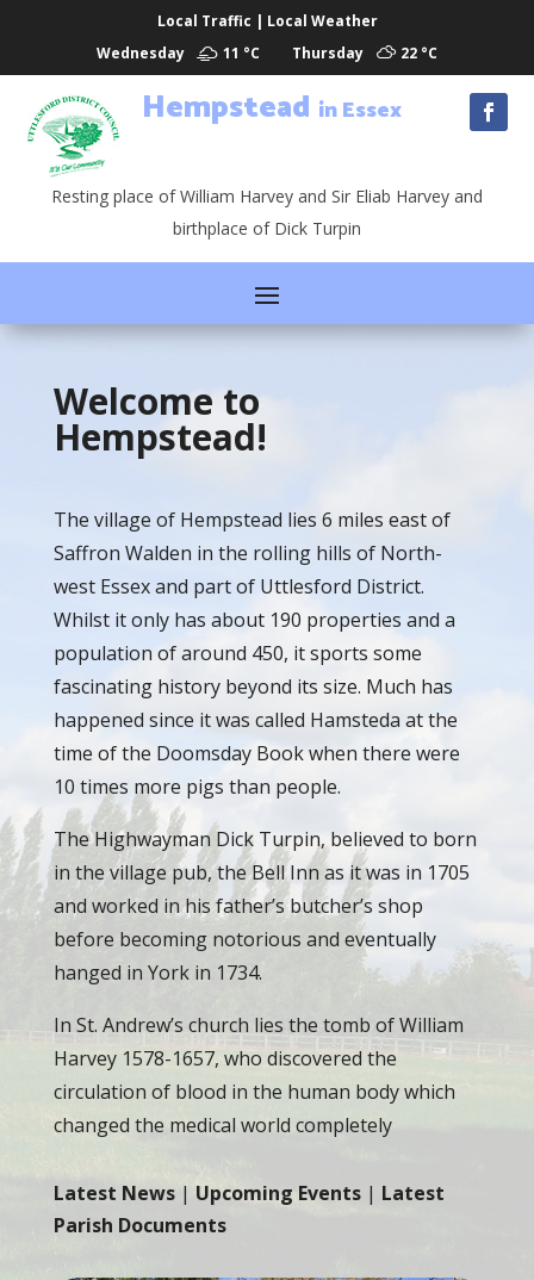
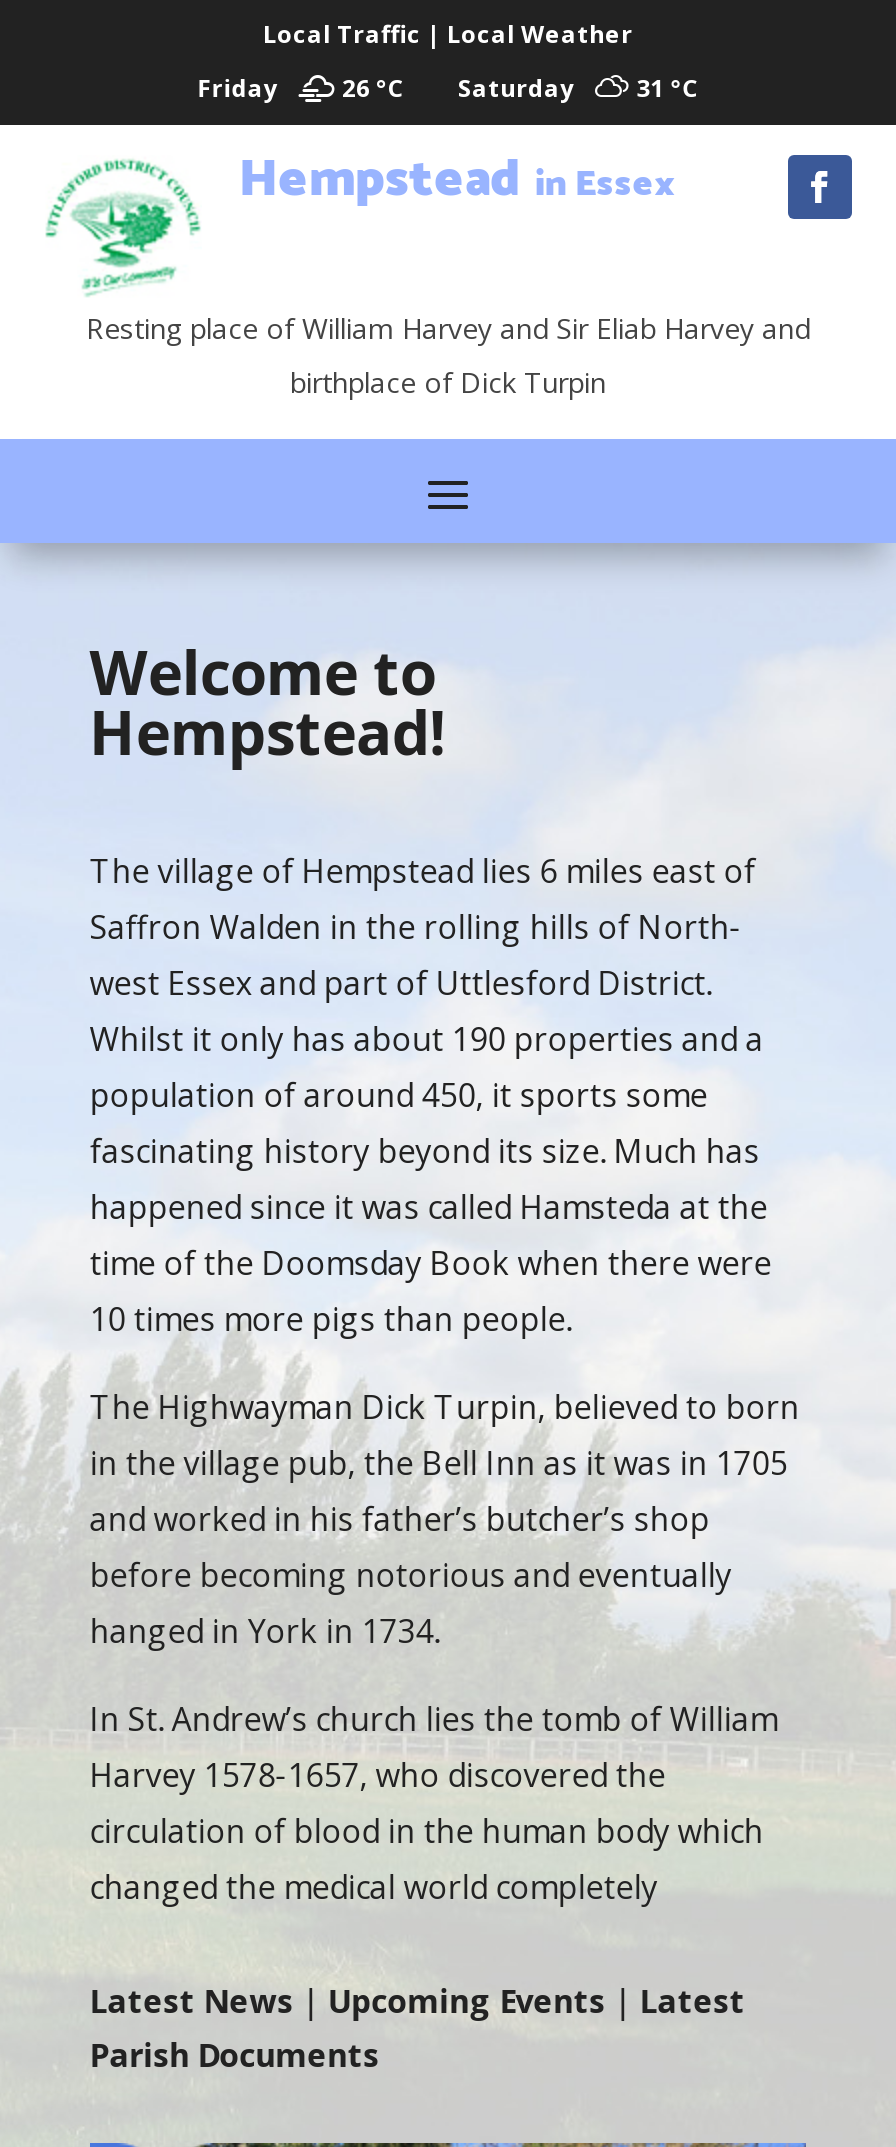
[96,43,438,63] Wednesday | 11 °C | Thursday | 22 °C -> [197,71,699,105] Friday | 26 °C | Saturday | 31 °C

